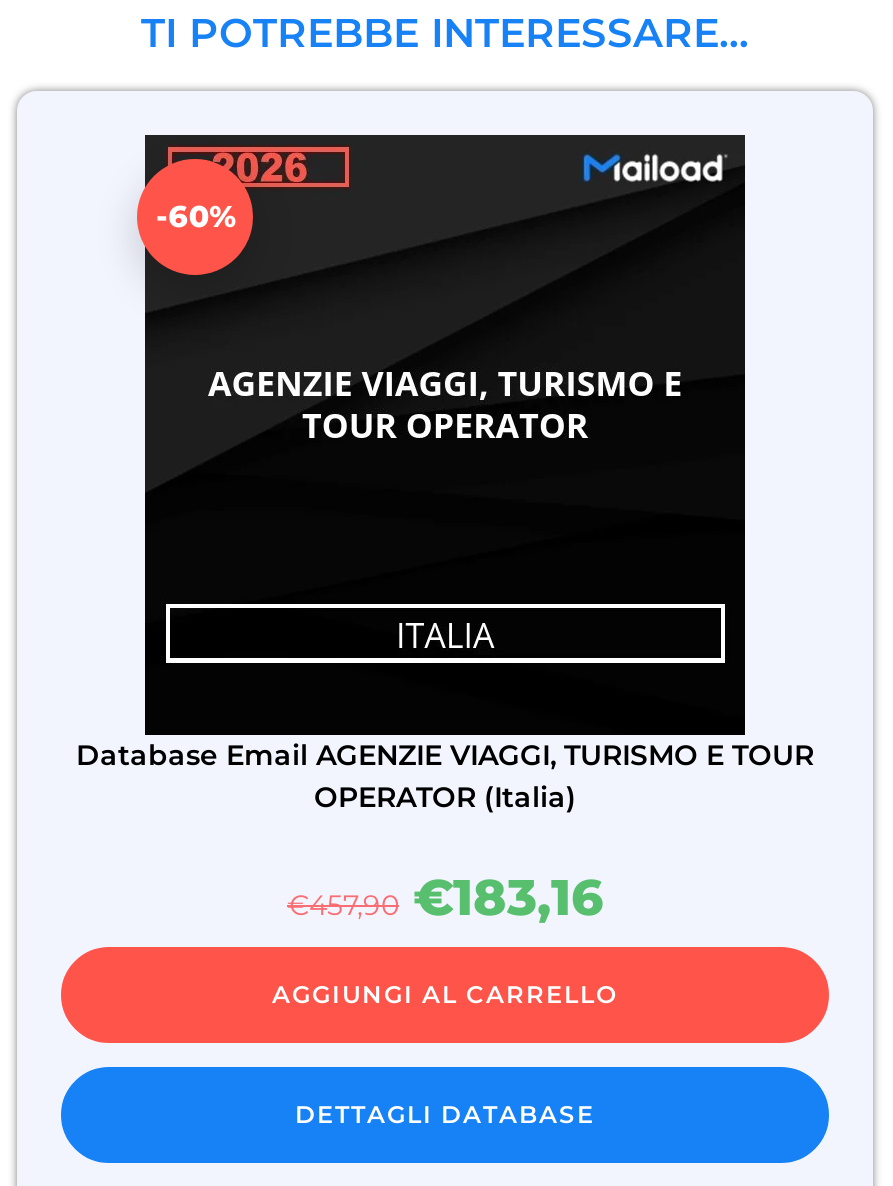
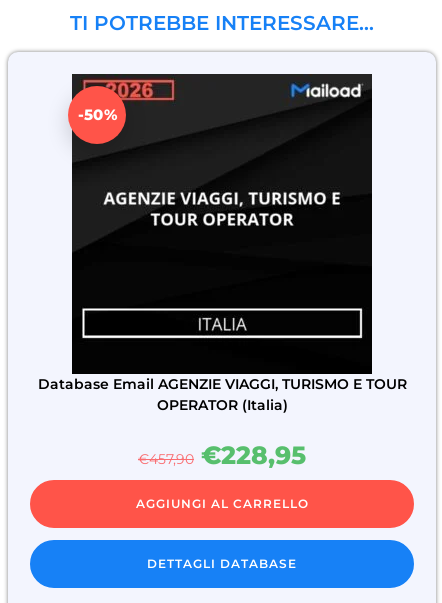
[156,197,236,235] -60% -> [78,105,117,124] -50%
[287,867,603,927] €457,90 €183,16 -> [138,440,306,470] €457,90 €228,95

